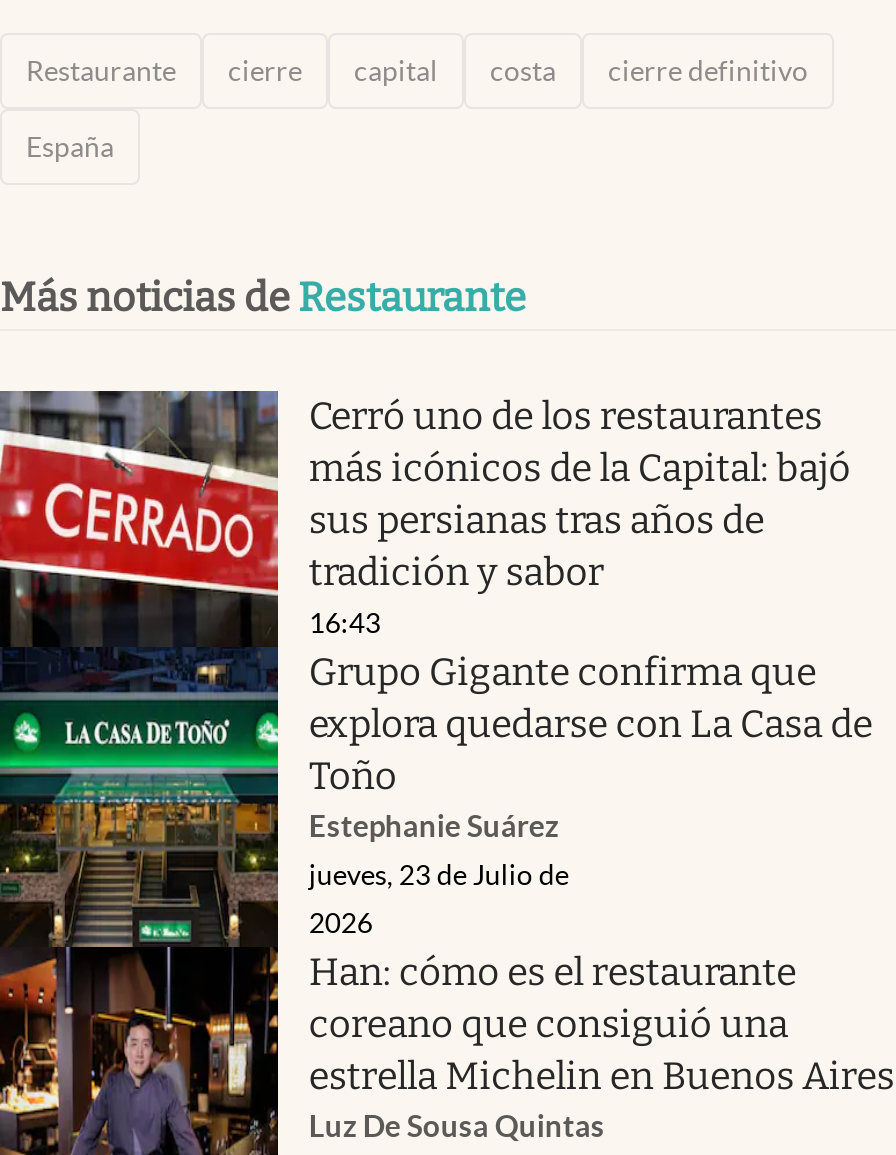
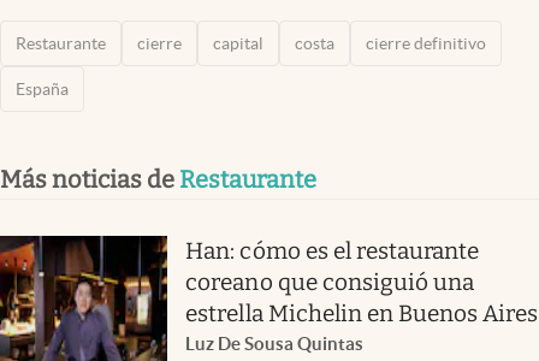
[6,389,873,947] [image] | Cerró uno de los restaurantes | más icónicos de la Capital: bajó | sus persianas tras años de | tradición y sabor | 16:43 | Grupo Gigante confirma que | explora quedarse con La Casa de | Toño | Estephanie Suárez | jueves, 23 de Julio de | 2026 -> none

